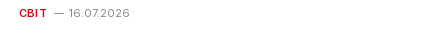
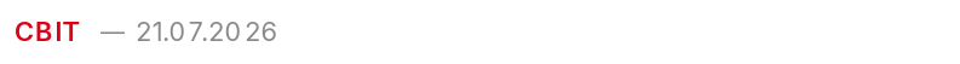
[19,6,130,20] СВІТ 16.07.2026 -> [15,14,281,48] СВІТ 21.07.2026

